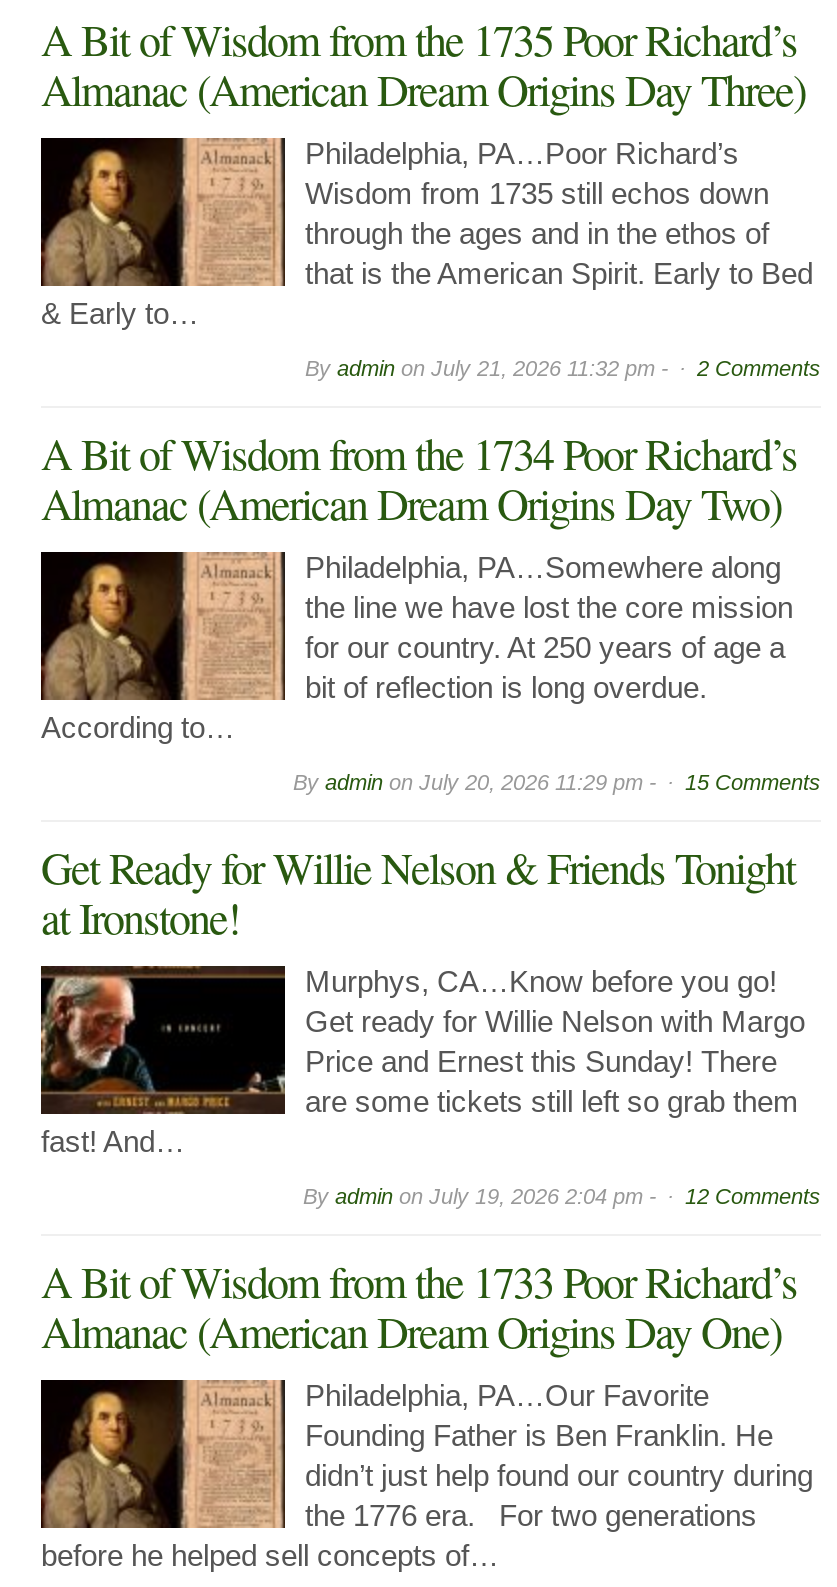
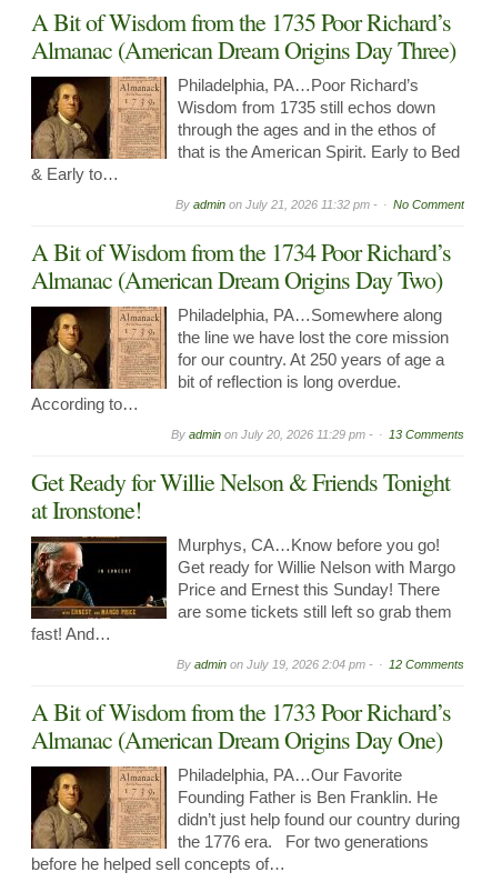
[697,355,821,379] 2 Comments -> [393,197,464,211] No Comment
[293,769,821,793] By admin on July 20, 2026 11:29 pm - 15 Comments -> [171,427,464,441] By admin on July 20, 2026 11:29 pm - 13 Comments

